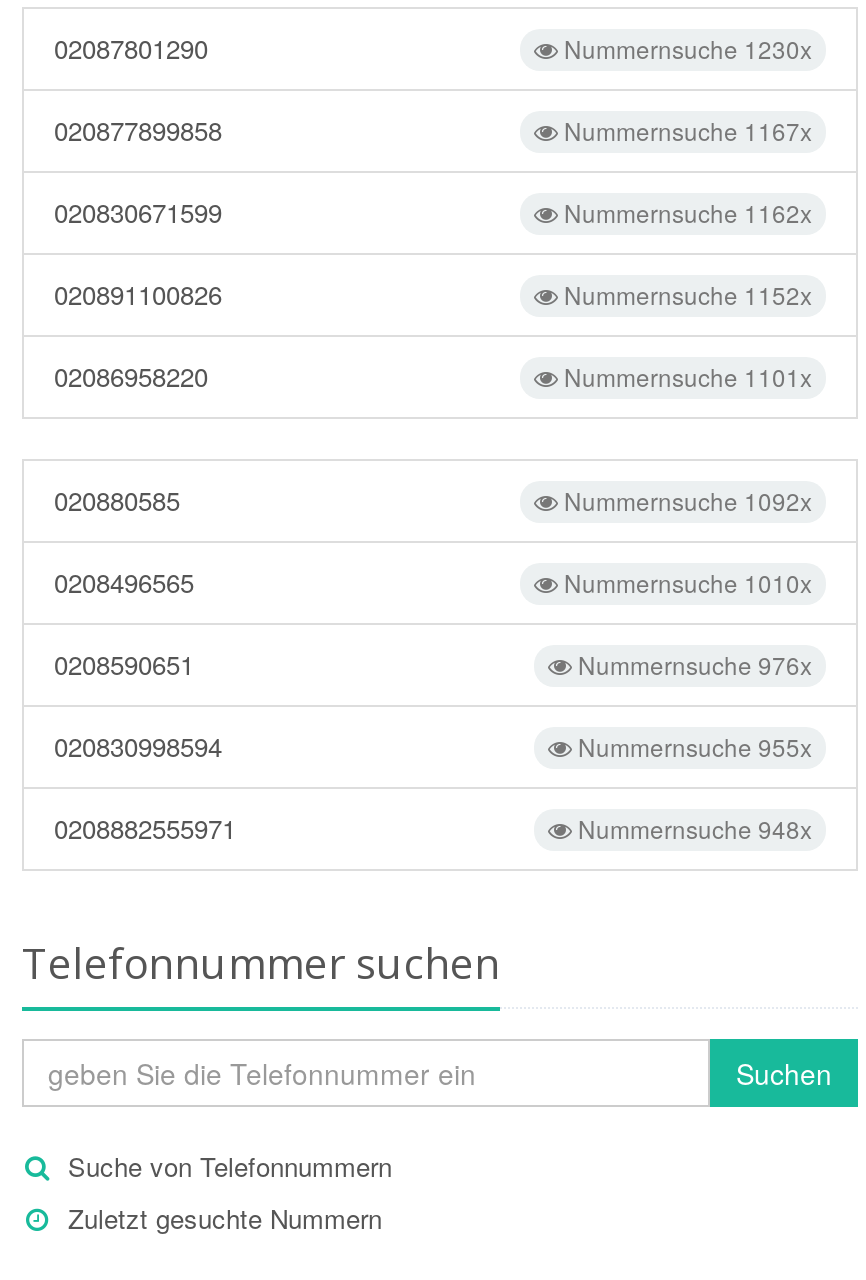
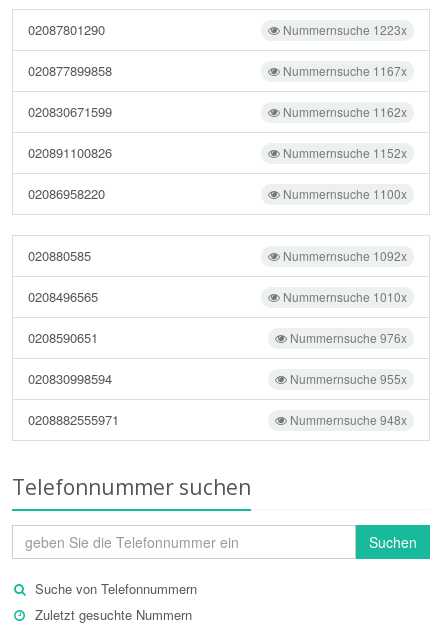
[558,31,812,65] Nummernsuche 1230x -> [280,21,407,38] Nummernsuche 1223x
[558,359,812,393] Nummernsuche 1101x -> [280,185,407,202] Nummernsuche 1100x

